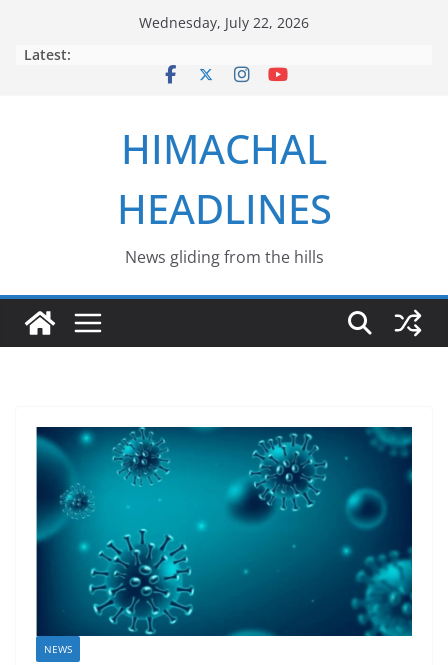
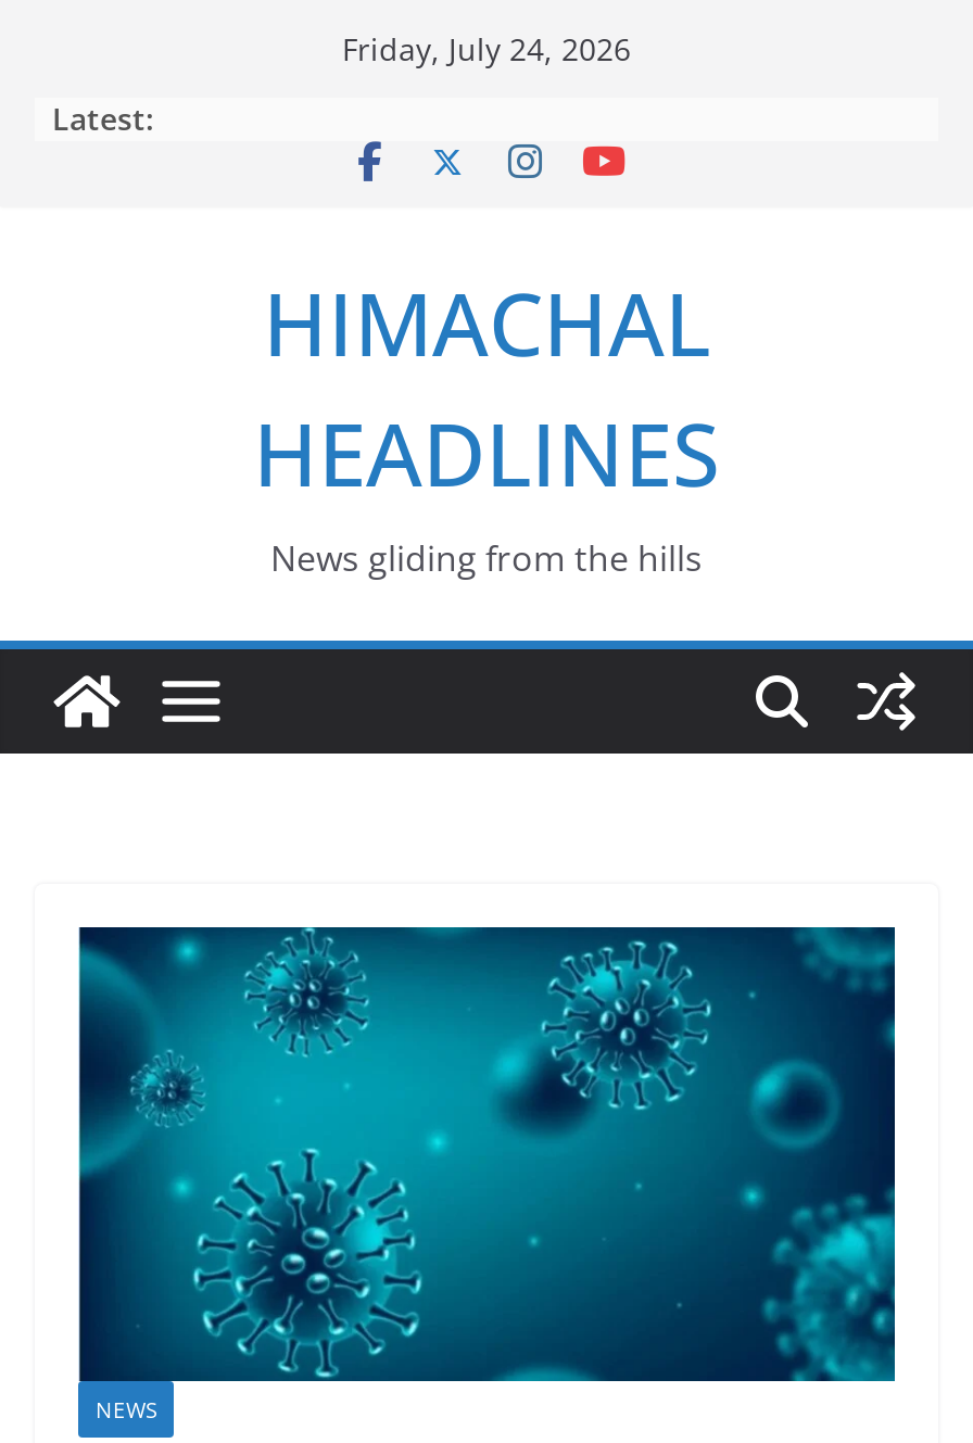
[139,13,309,32] Wednesday, July 22, 2026 -> [342,28,631,69] Friday, July 24, 2026

